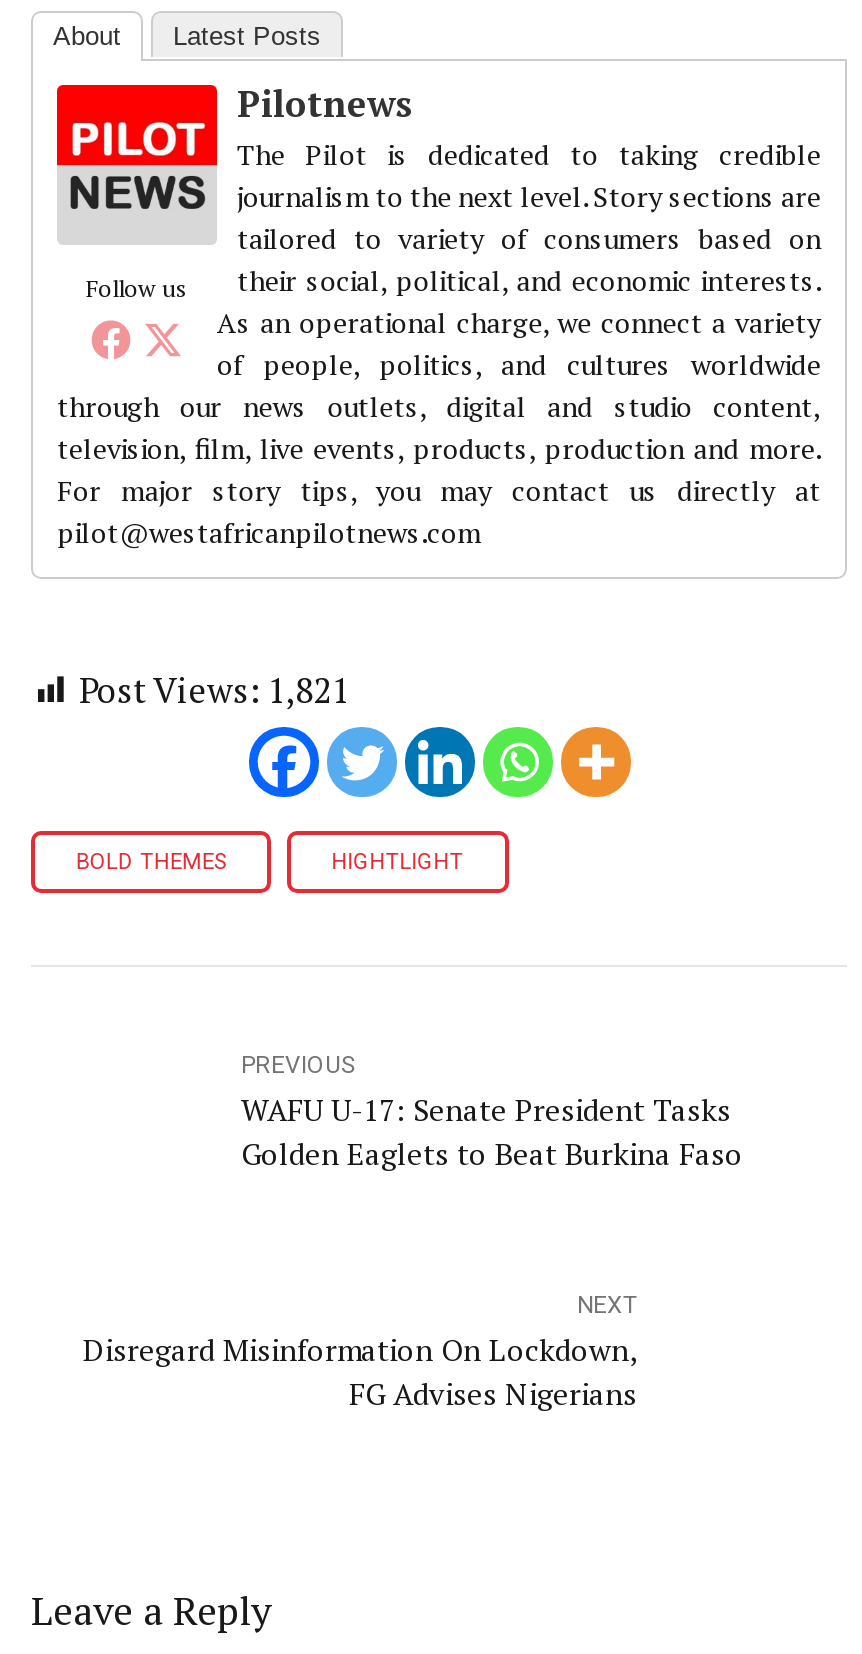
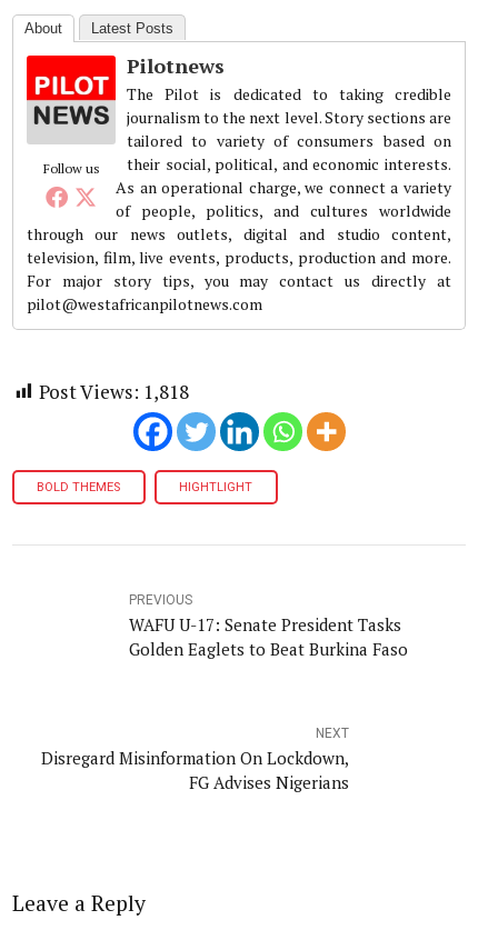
[79,666,349,712] Post Views: 1,821 -> [39,378,189,404] Post Views: 1,818

